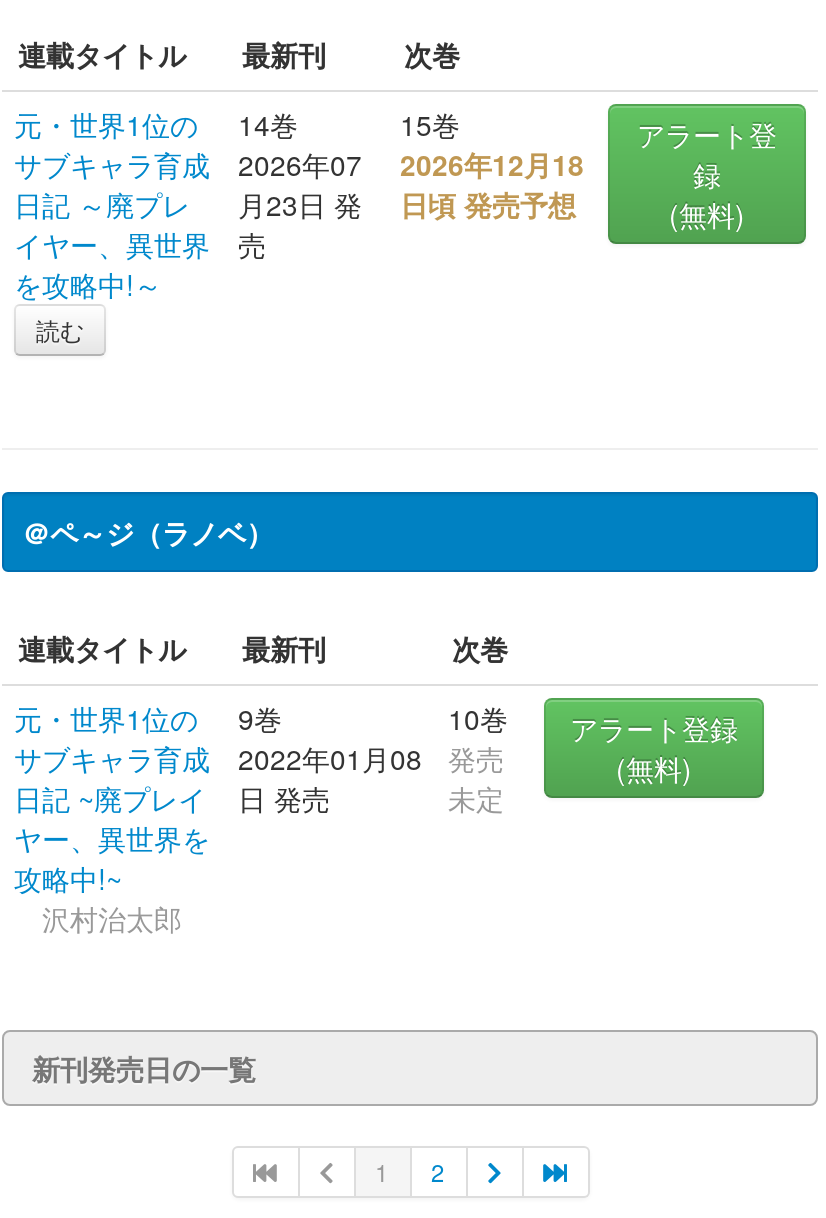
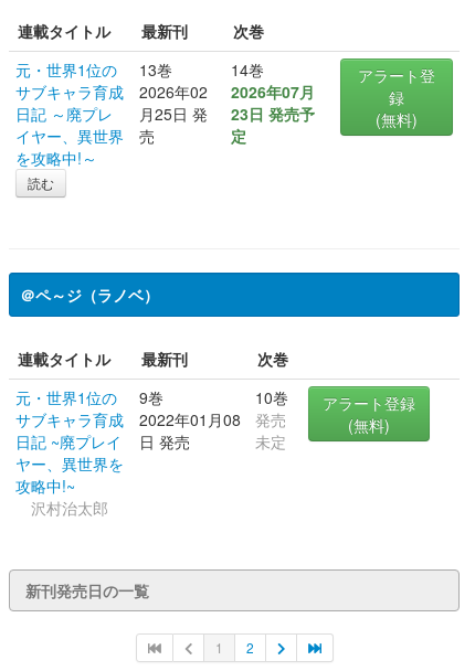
[14,104,298,144] 元・世界1位の 14巻 -> [15,58,172,81] 元・世界1位の 13巻
[400,104,584,224] 15巻 | 2026年12月18 | 日頃 発売予想 -> [231,58,315,147] 14巻 | 2026年07月 | 23日 発売予 | 定
[238,144,362,184] 2026年07 -> [139,81,208,103] 2026年02
[238,184,362,224] 月23日 発 -> [139,103,208,125] 月25日 発

